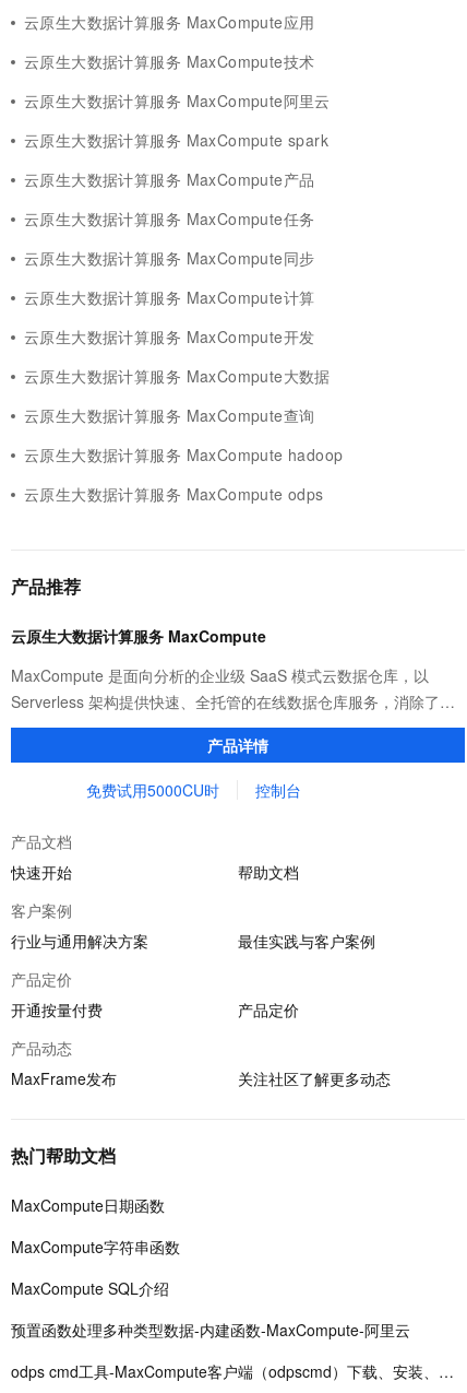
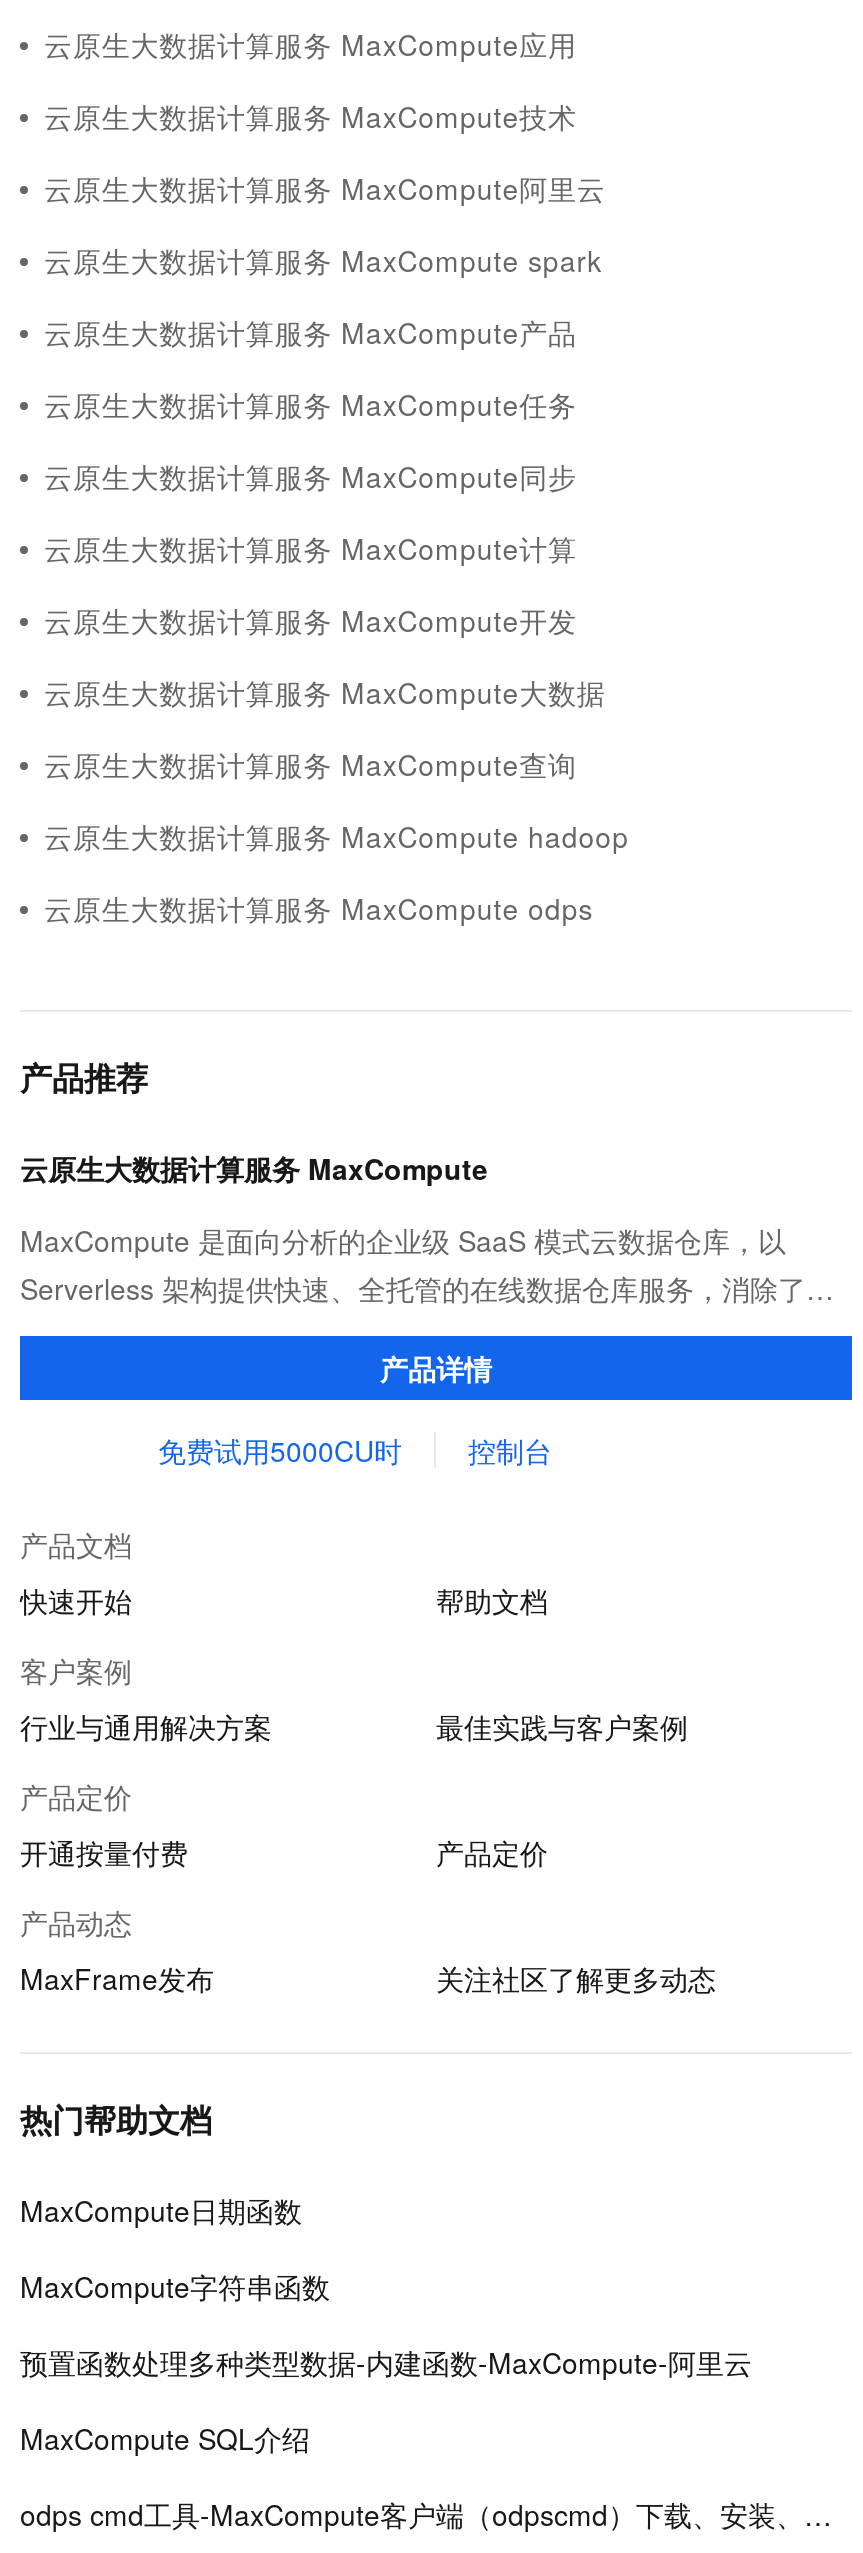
moved [11,1277,169,1299] -> [20,2418,310,2458]: MaxCompute SQL介绍
moved [11,1319,410,1341] -> [20,2342,752,2382]: 预置函数处理多种类型数据-内建函数-MaxCompute-阿里云

